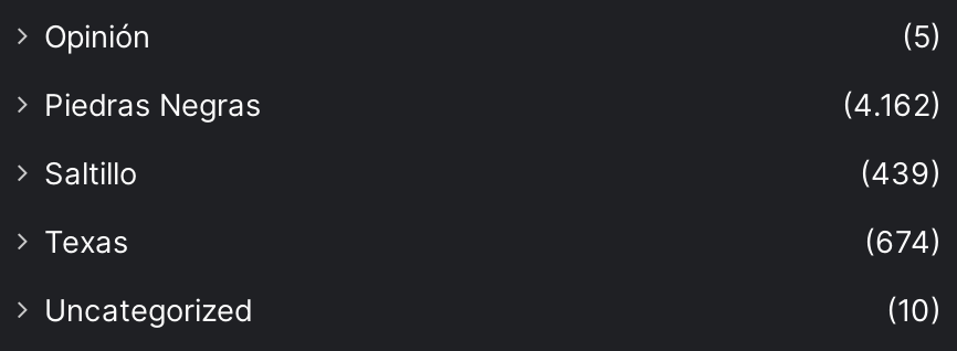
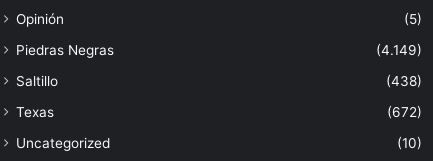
[842,87,942,123] (4.162) -> [376,42,422,58] (4.149)
[860,156,942,191] (439) -> [386,73,422,89] (438)
[864,224,942,260] (674) -> [387,104,422,120] (672)

